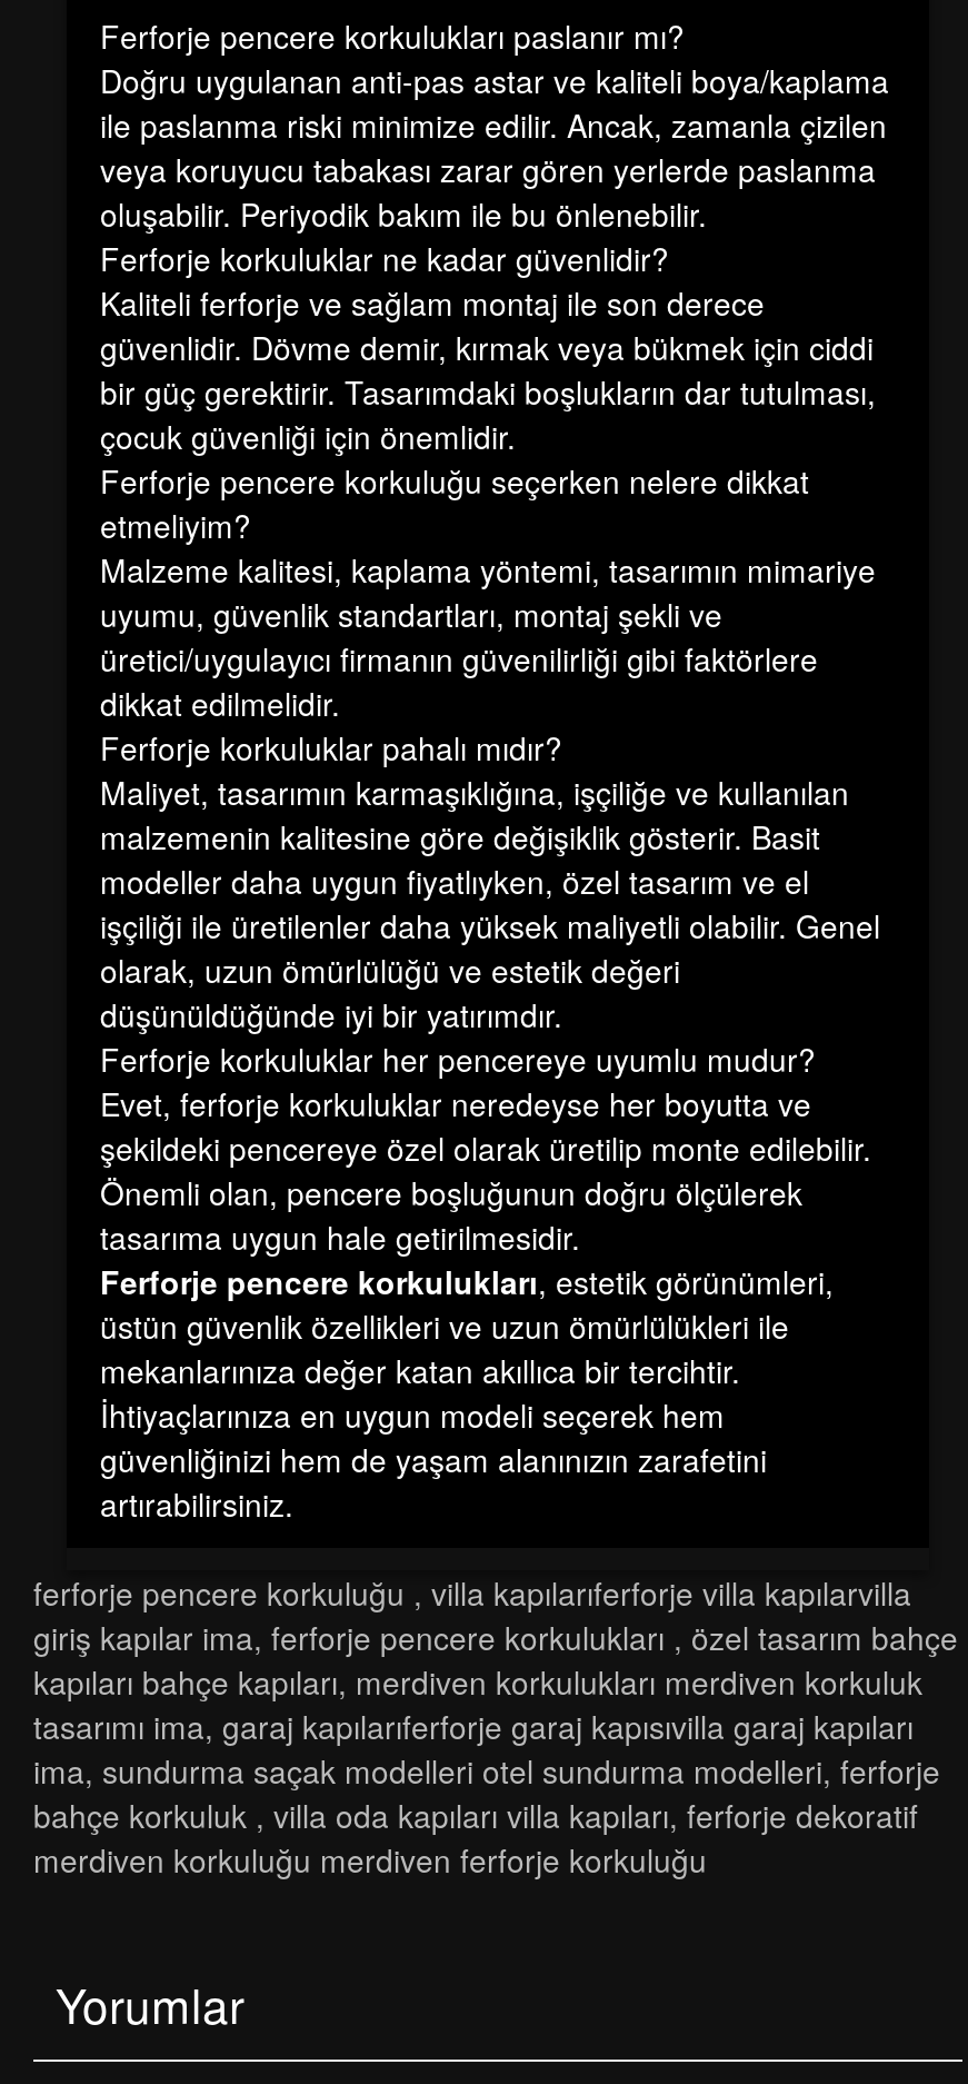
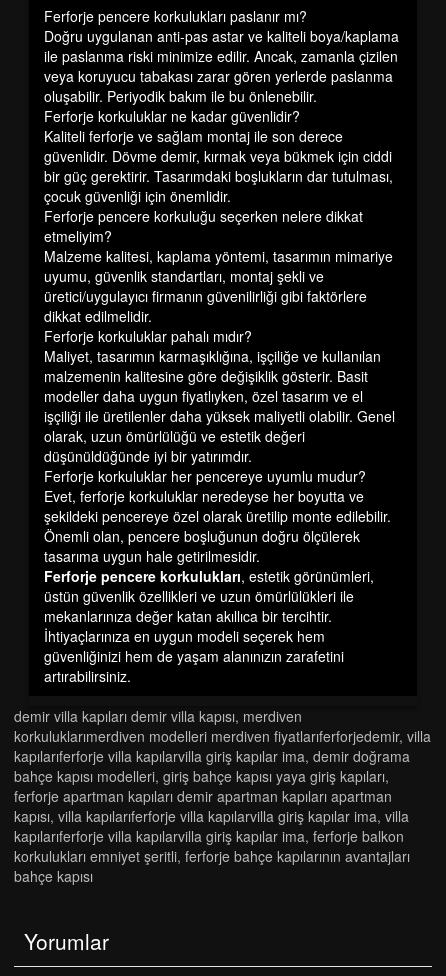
[33,1570,958,1882] ferforje pencere korkuluğu, vi̇lla kapilariferforje vi̇lla kapilarvi̇lla | gi̇ri̇ş kapilar ima, ferforje pencere korkulukları, özel tasarim bahçe | kapilari bahçe kapilari, merdi̇ven korkuluklari merdi̇ven korkuluk | tasarimi ima, garaj kapilariferforje garaj kapisivi̇lla garaj kapilari | ima, sundurma saçak modelleri̇ otel sundurma modelleri̇, ferforje | bahçe korkuluk, villa oda kapıları villa kapıları, ferforje dekorati̇f | merdi̇ven korkuluğu merdi̇ven ferforje korkuluğu -> [14,706,431,886] demi̇r vi̇lla kapilari demi̇r vi̇lla kapisi, merdi̇ven | korkuluklarimerdi̇ven modelleri̇ merdi̇ven fi̇yatlariferforjedemi̇r, vi̇lla | kapilariferforje vi̇lla kapilarvi̇lla gi̇ri̇ş kapilar ima, demir doğrama | bahçe kapısı modelleri, gi̇ri̇ş bahçe kapisi yaya gi̇ri̇ş kapilari, | ferforje apartman kapıları demir apartman kapıları apartman | kapısı, vi̇lla kapilariferforje vi̇lla kapilarvi̇lla gi̇ri̇ş kapilar ima, vi̇lla | kapilariferforje vi̇lla kapilarvi̇lla gi̇ri̇ş kapilar ima, ferforje balkon | korkulukları emniyet şeritli, ferforje bahçe kapılarının avantajları | bahçe kapısı

